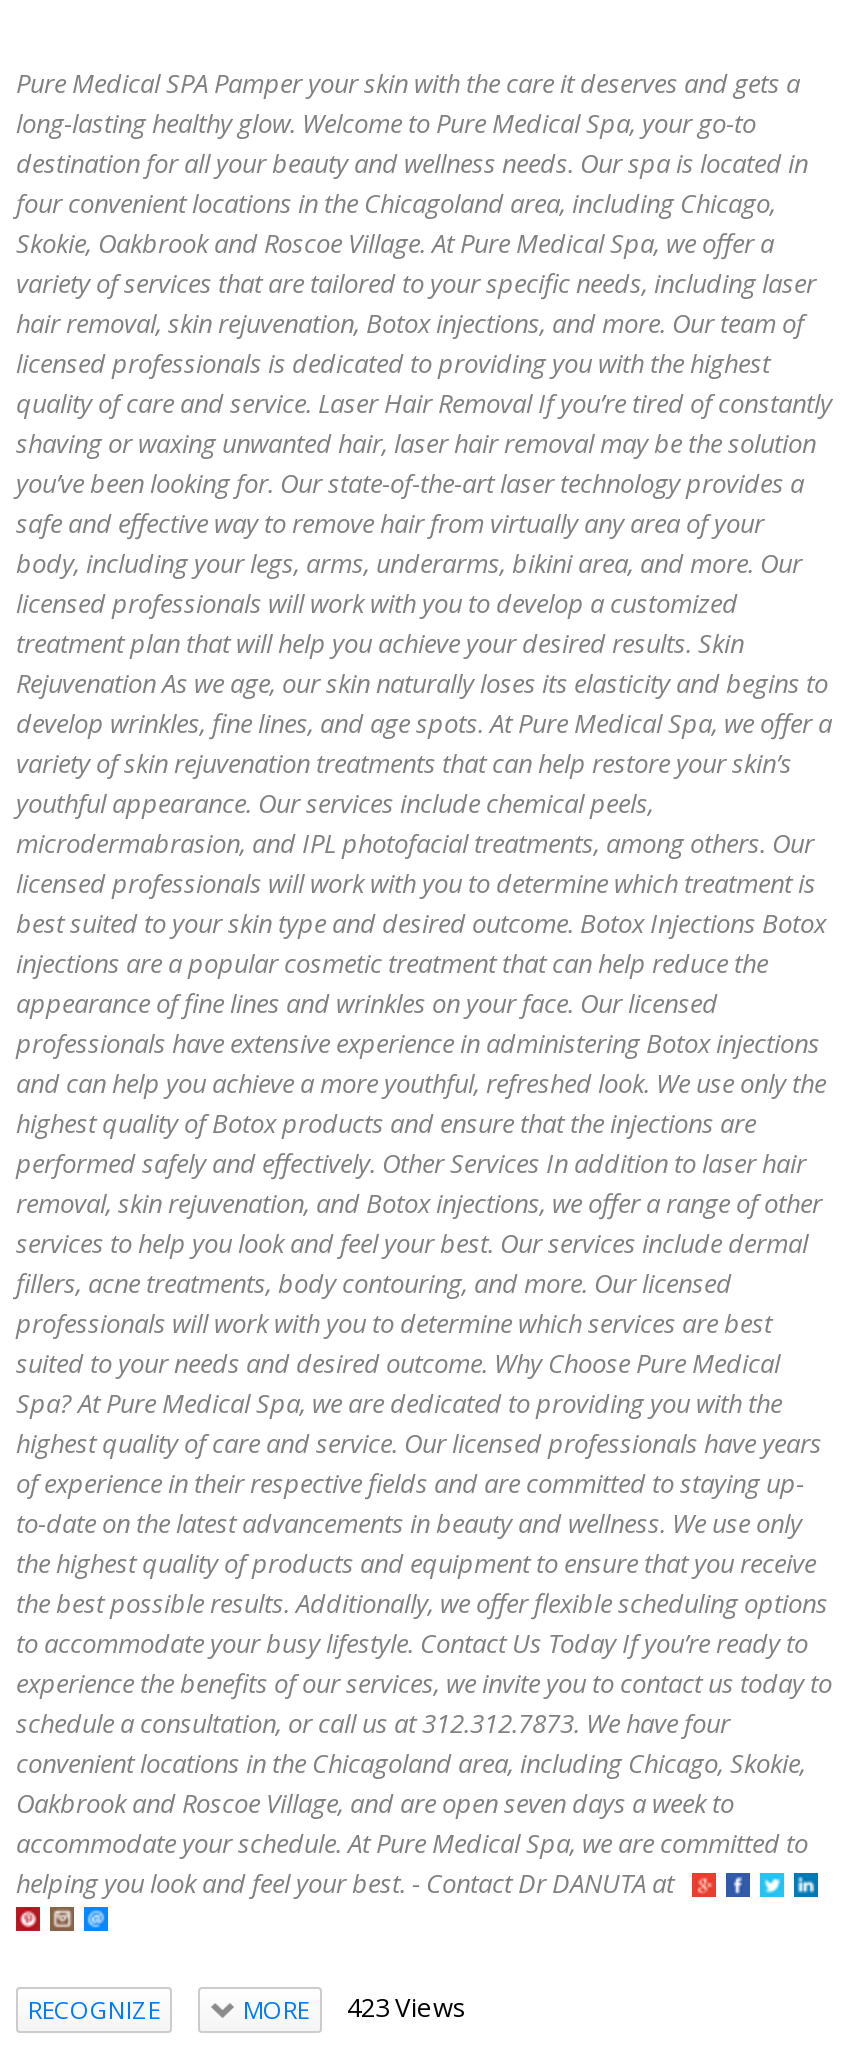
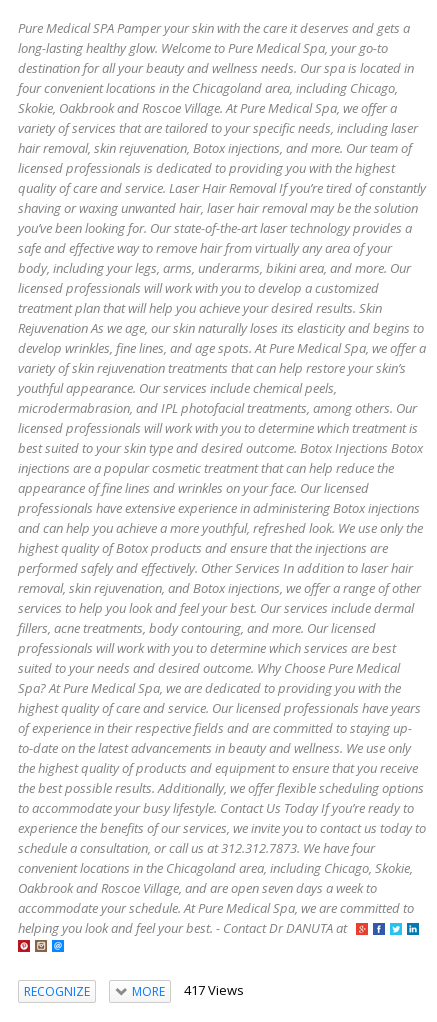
[243,1989,467,2027] MORE 423 Views -> [131,981,243,1000] MORE 417 Views

